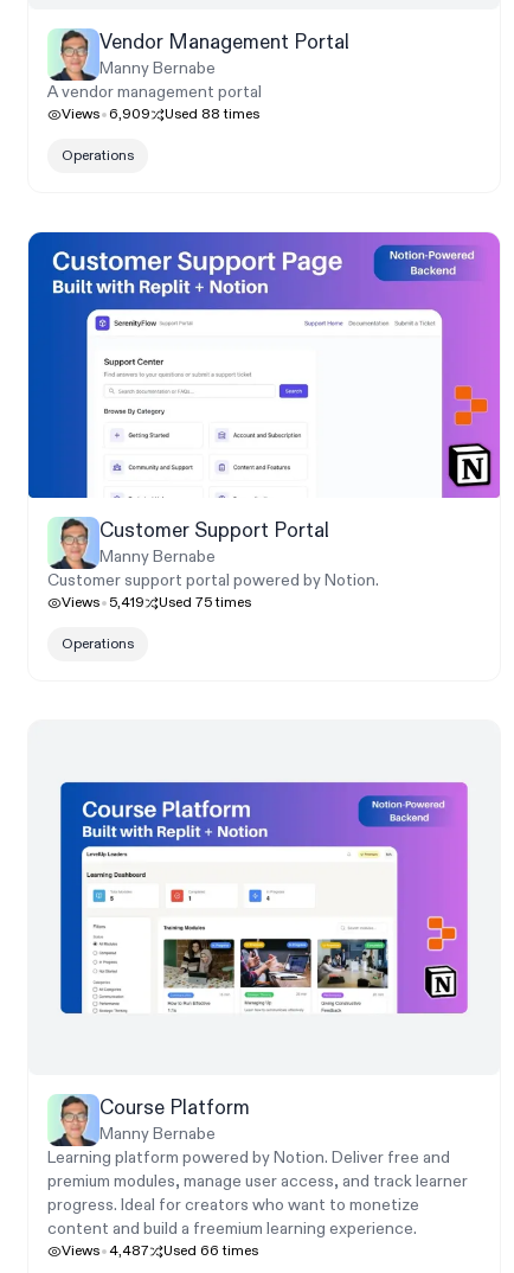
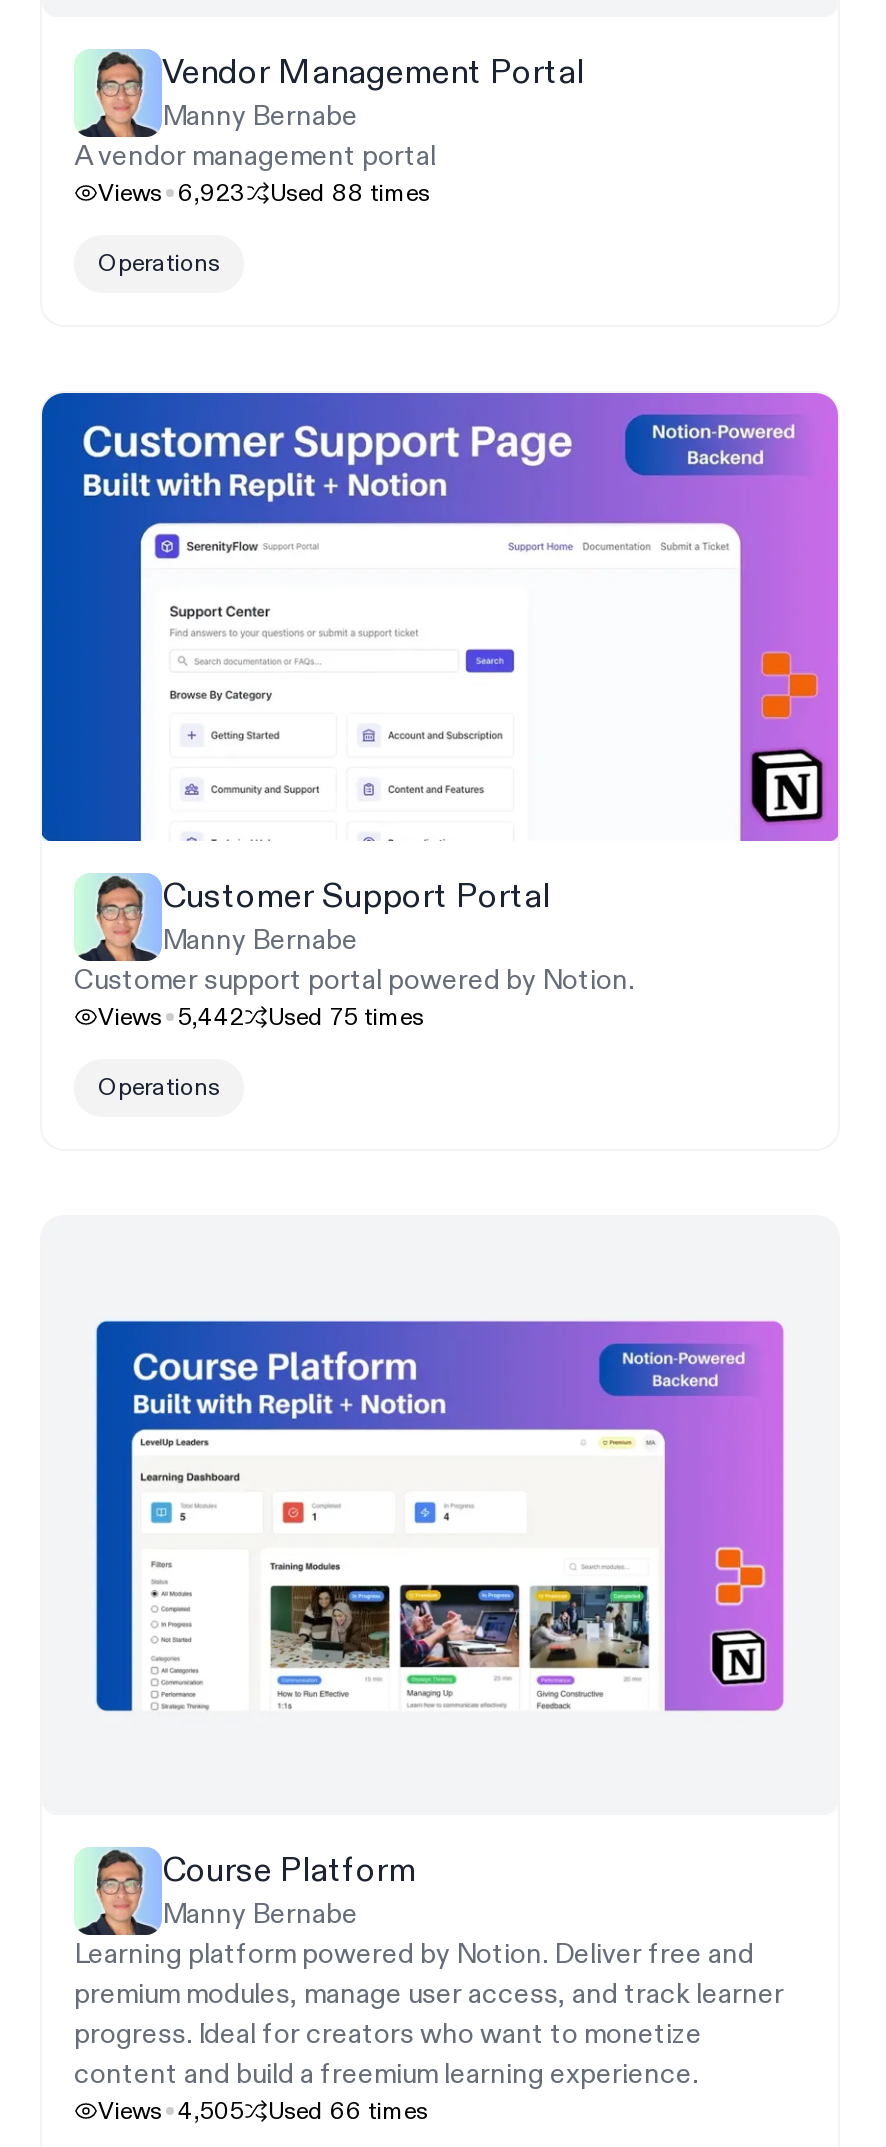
[62,106,259,124] Views 6,909 Used 88 times -> [98,178,430,208] Views 6,923 Used 88 times
[62,594,251,612] Views 5,419 Used 75 times -> [98,1002,424,1032] Views 5,442 Used 75 times
[62,1243,258,1260] Views 4,487 Used 66 times -> [98,2096,428,2126] Views 4,505 Used 66 times

